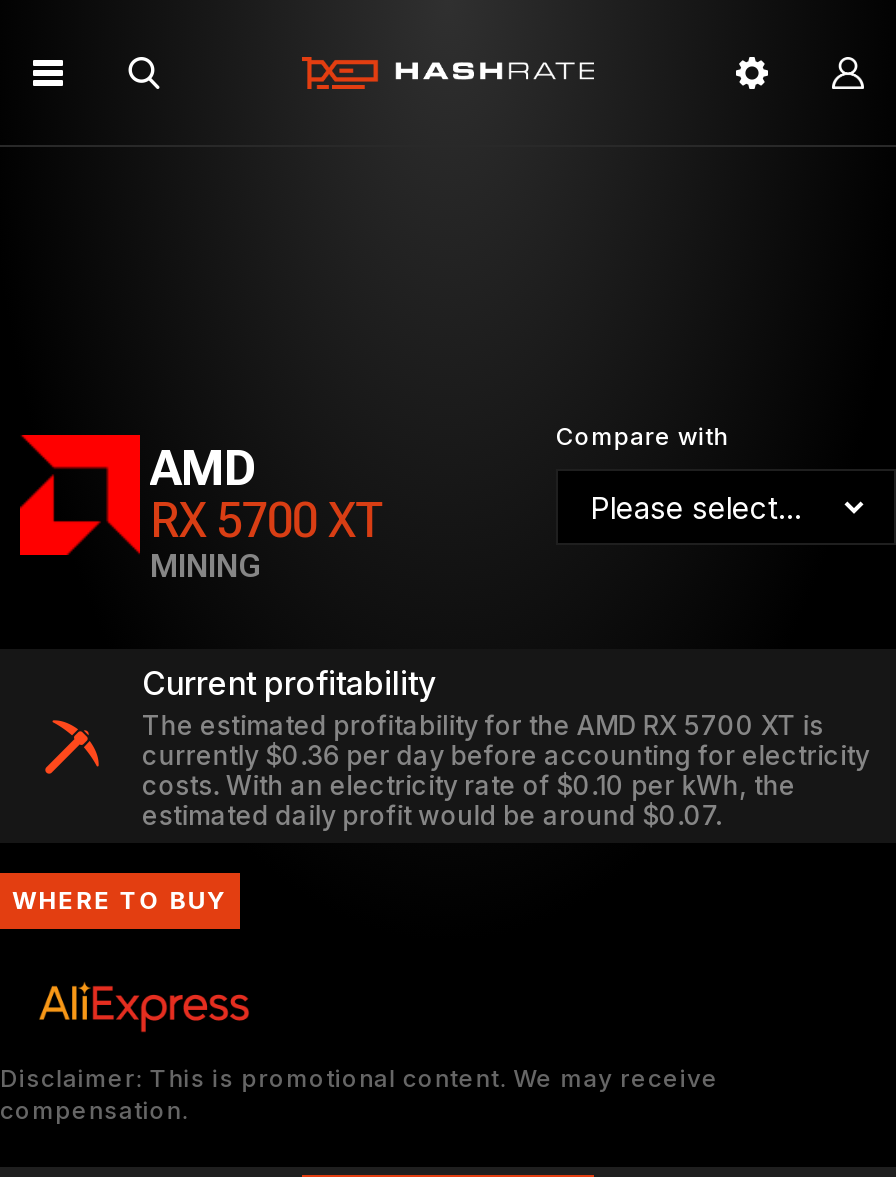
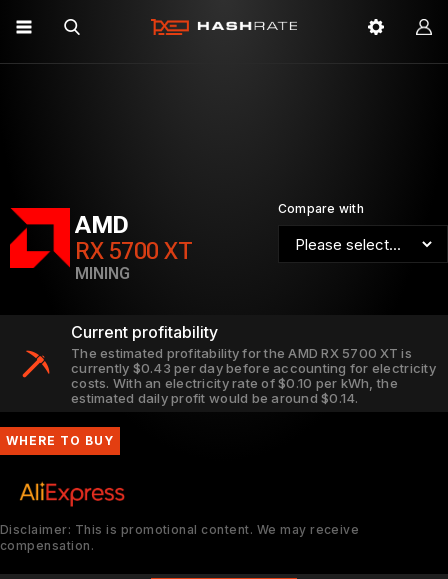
[142,739,870,771] currently $0.36 per day before accounting for electricity -> [71,360,436,376] currently $0.43 per day before accounting for electricity
[142,799,721,831] estimated daily profit would be around $0.07. -> [71,390,359,406] estimated daily profit would be around $0.14.

